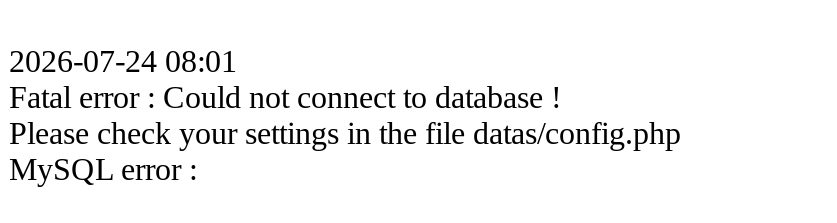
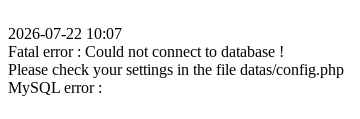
[9,44,237,78] 2026-07-24 08:01 -> [8,25,122,42] 2026-07-22 10:07

